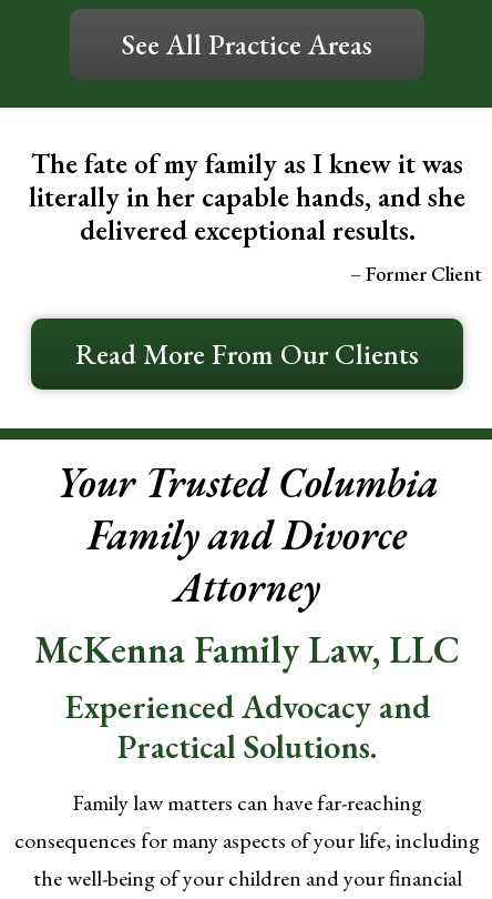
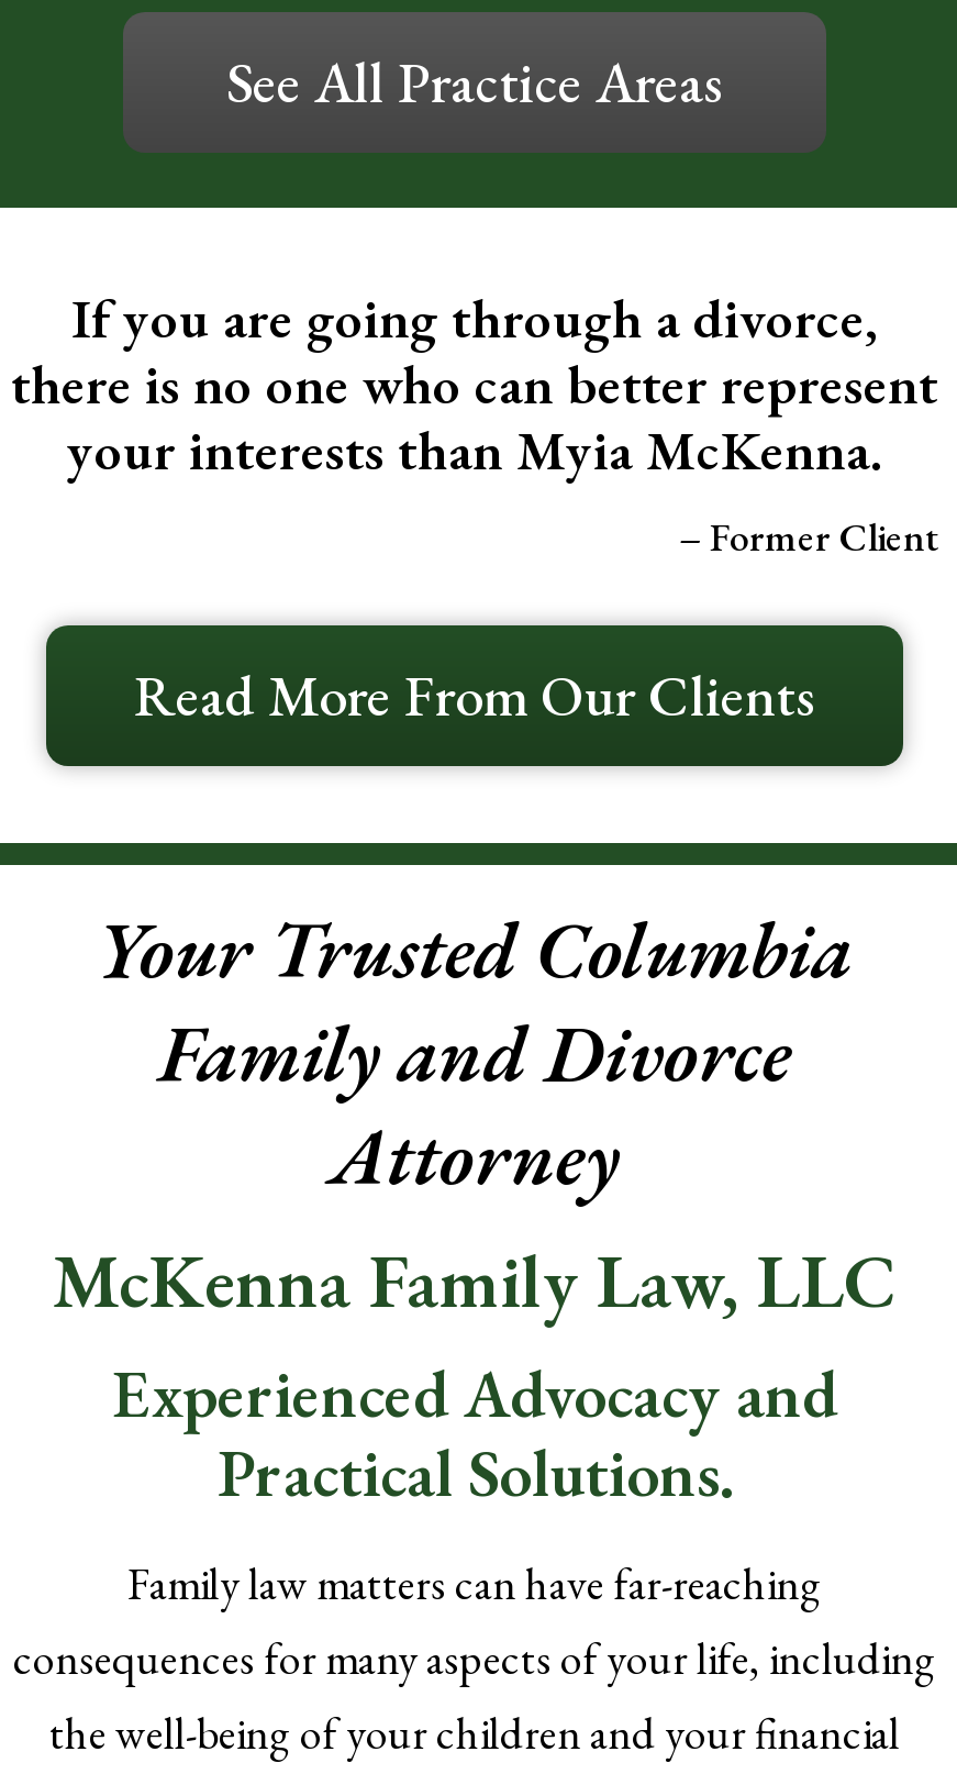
[29,145,465,248] The fate of my family as I knew it was | literally in her capable hands, and she | delivered exceptional results. -> [11,282,938,485] If you are going through a divorce, | there is no one who can better represent | your interests than Myia McKenna.

